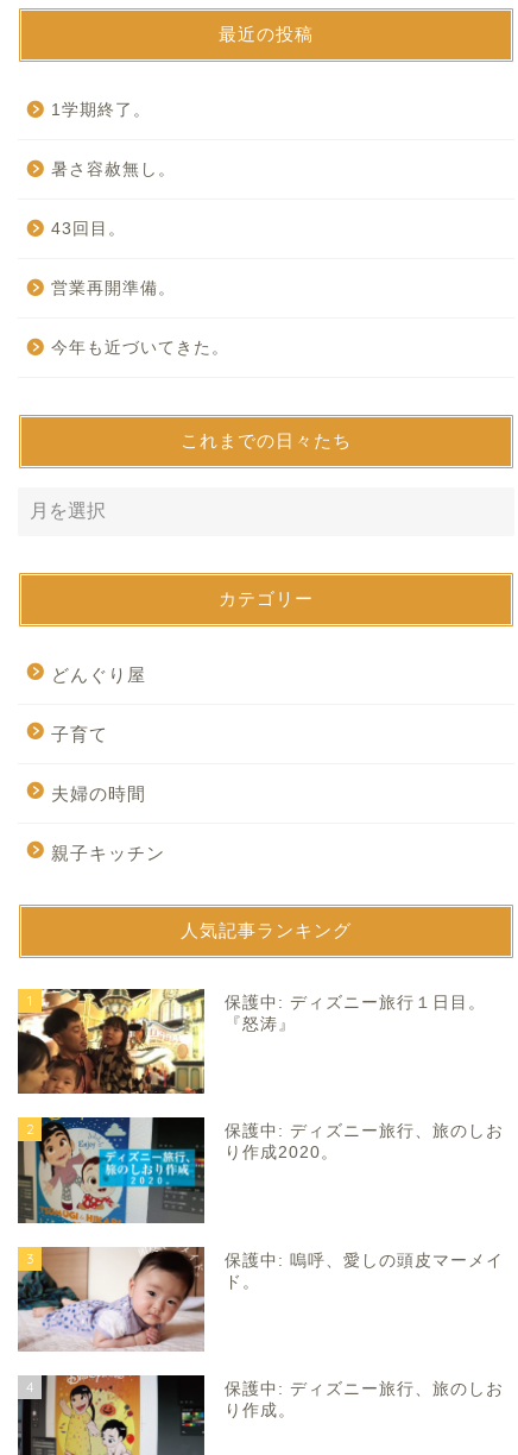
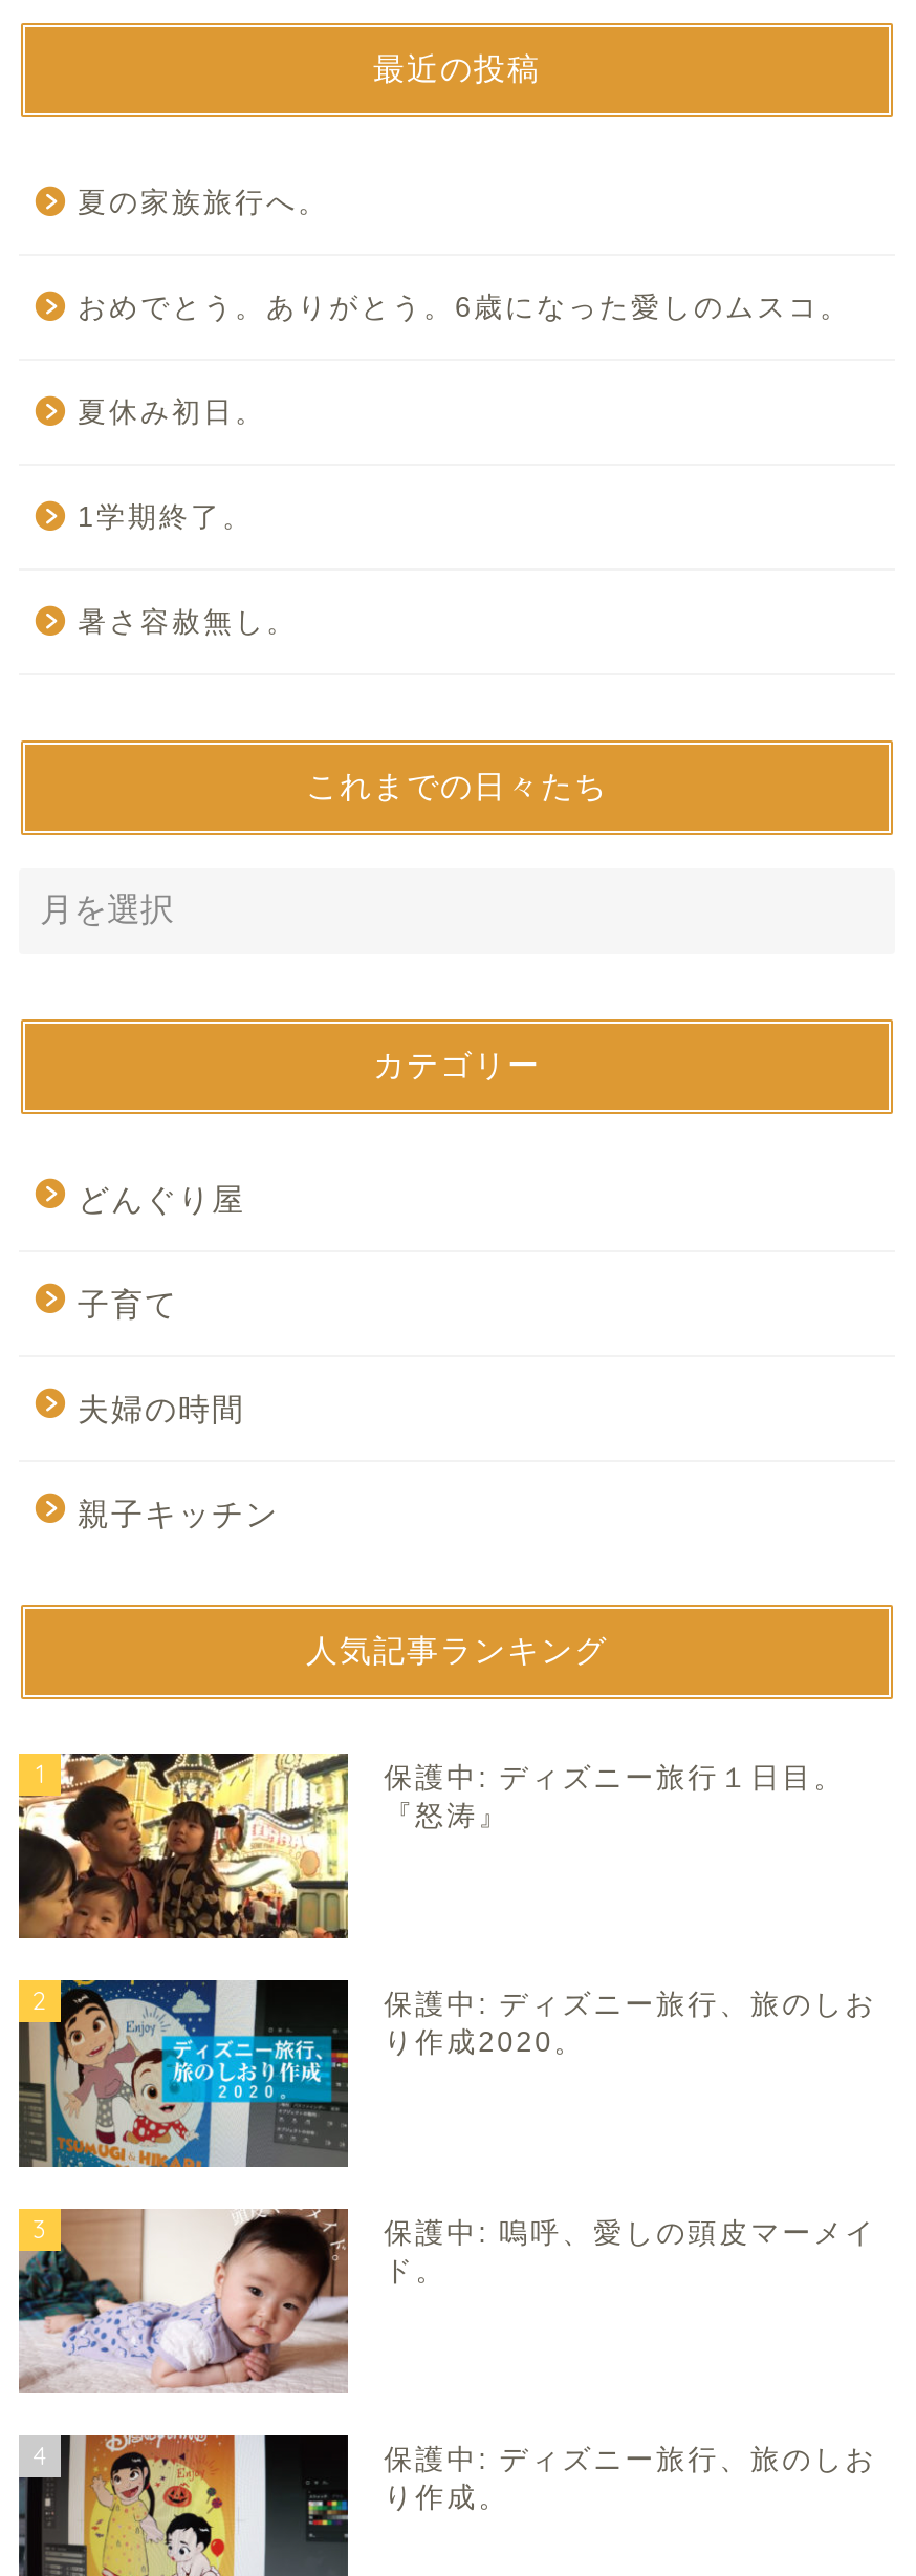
none -> [78,187,851,429] 夏の家族旅行へ。 | おめでとう。ありがとう。6歳になった愛しのムスコ。 | 夏休み初日。
moved [51,101,176,179] -> [78,502,298,638]: 1学期終了。 | 暑さ容赦無し。
[51,220,229,357] 43回目。 | 営業再開準備。 | 今年も近づいてきた。 -> none

